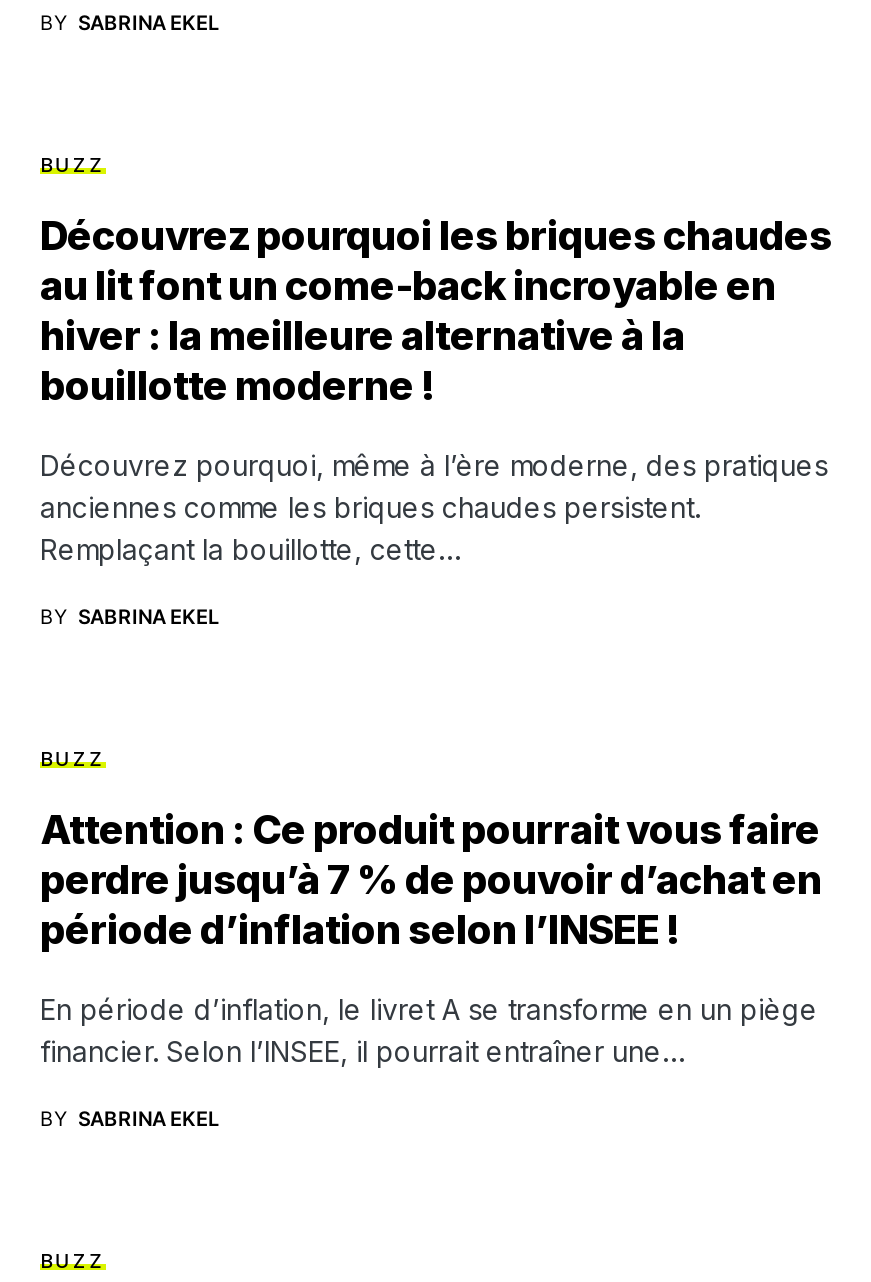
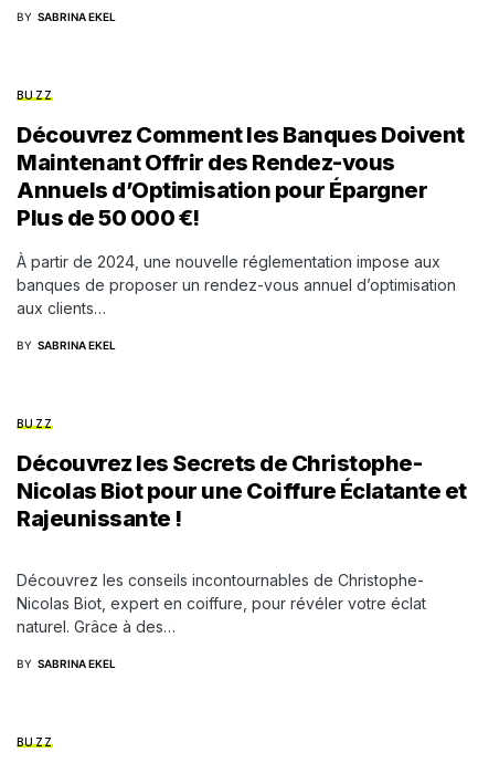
[40,212,832,410] Découvrez pourquoi les briques chaudes | au lit font un come-back incroyable en | hiver : la meilleure alternative à la | bouillotte moderne ! -> [17,122,464,231] Découvrez Comment les Banques Doivent | Maintenant Offrir des Rendez-vous | Annuels d’Optimisation pour Épargner | Plus de 50 000 €!
[40,448,828,566] Découvrez pourquoi, même à l’ère moderne, des pratiques | anciennes comme les briques chaudes persistent. | Remplaçant la bouillotte, cette… -> [17,252,456,317] À partir de 2024, une nouvelle réglementation impose aux | banques de proposer un rendez-vous annuel d’optimisation | aux clients…
[40,806,822,954] Attention : Ce produit pourrait vous faire | perdre jusqu’à 7 % de pouvoir d’achat en | période d’inflation selon l’INSEE ! -> [17,450,466,532] Découvrez les Secrets de Christophe- | Nicolas Biot pour une Coiffure Éclatante et | Rajeunissante !
[40,992,818,1068] En période d’inflation, le livret A se transforme en un piège | financier. Selon l’INSEE, il pourrait entraîner une… -> [17,571,426,636] Découvrez les conseils incontournables de Christophe- | Nicolas Biot, expert en coiffure, pour révéler votre éclat | naturel. Grâce à des…

